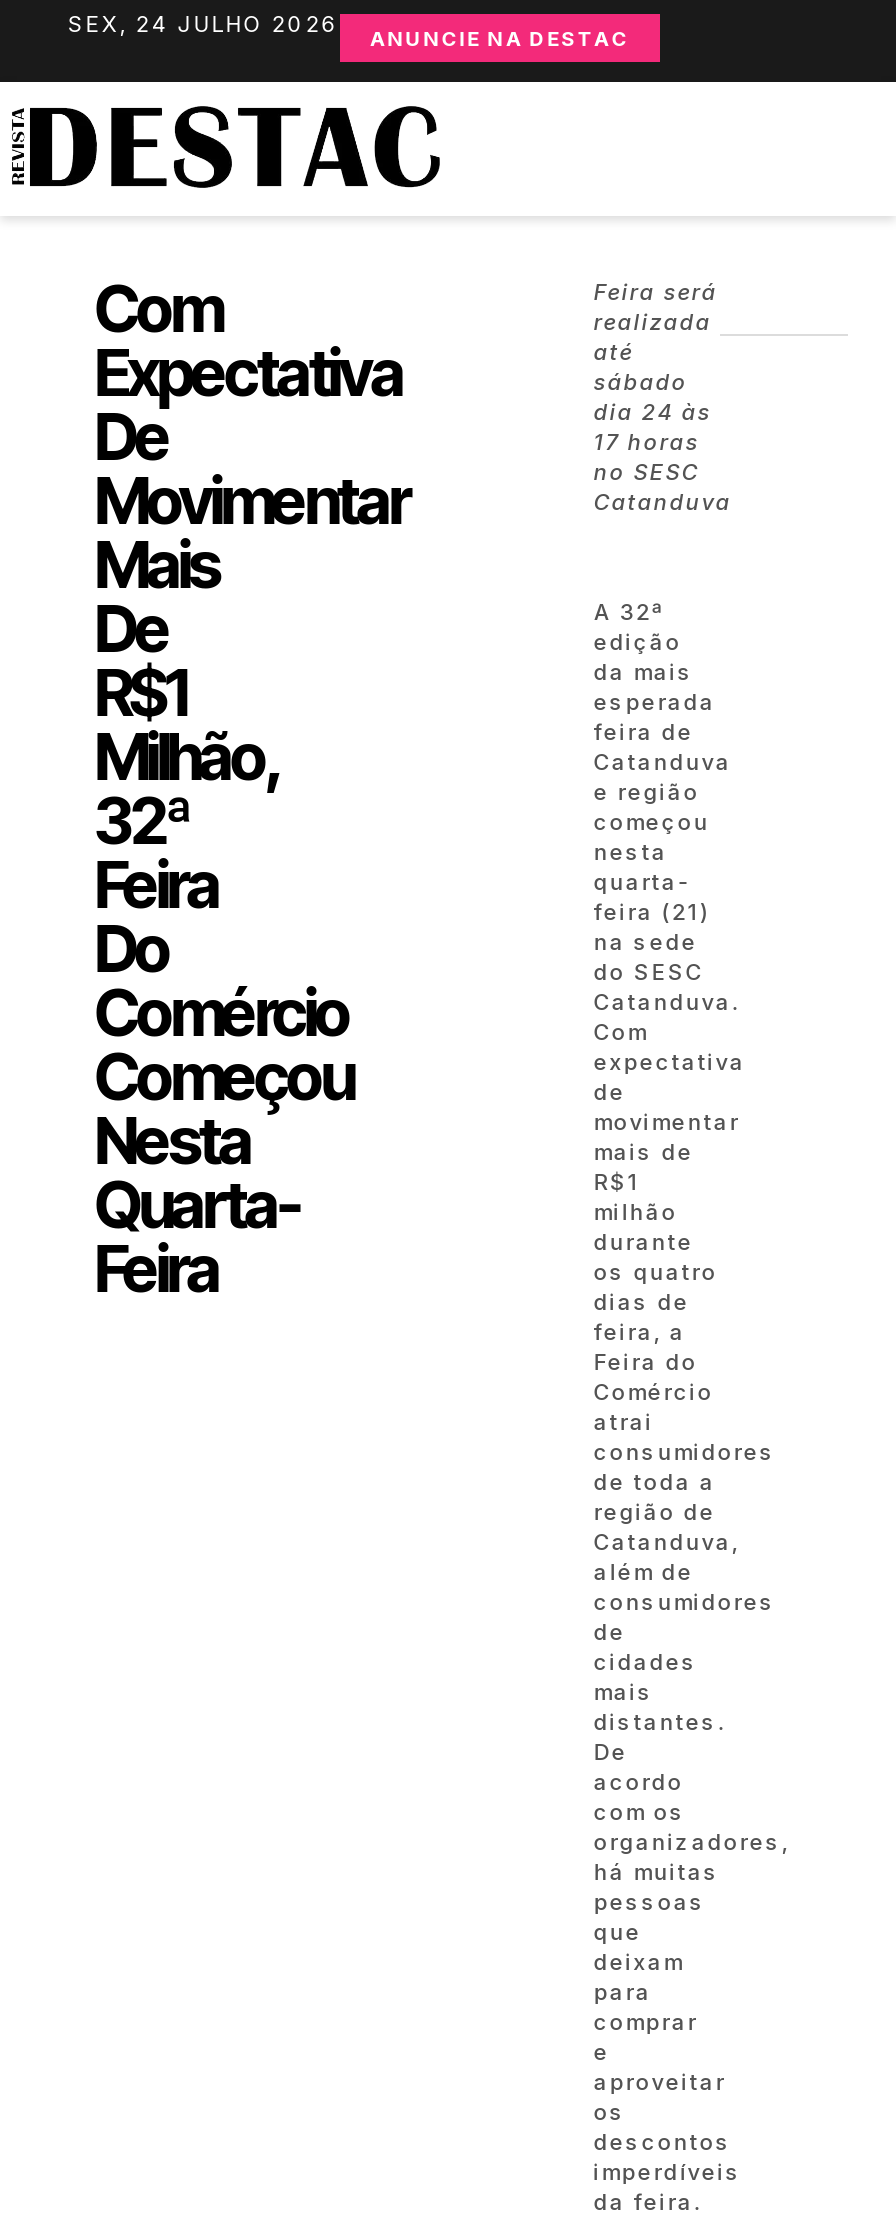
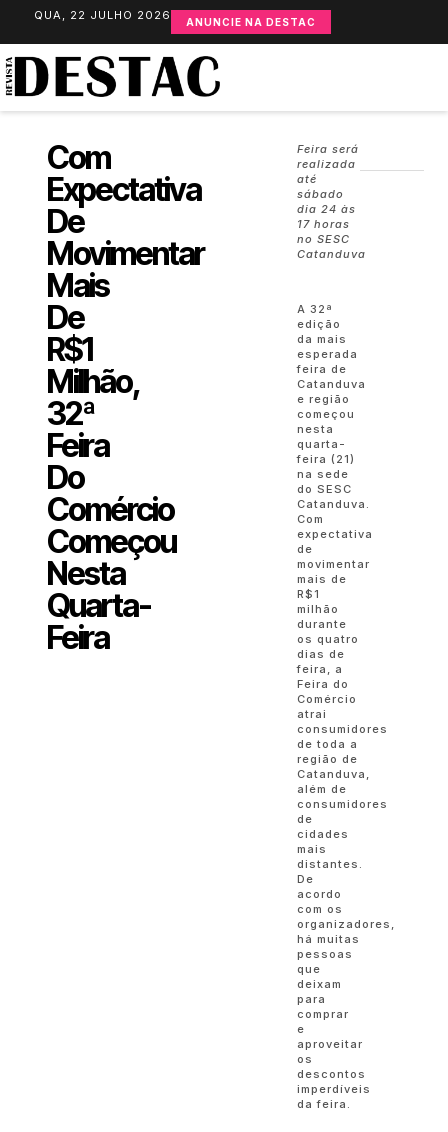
[68,10,630,50] SEX, 24 JULHO 2026 ANUNCIE NA DESTAC -> [34,8,316,28] QUA, 22 JULHO 2026 ANUNCIE NA DESTAC

